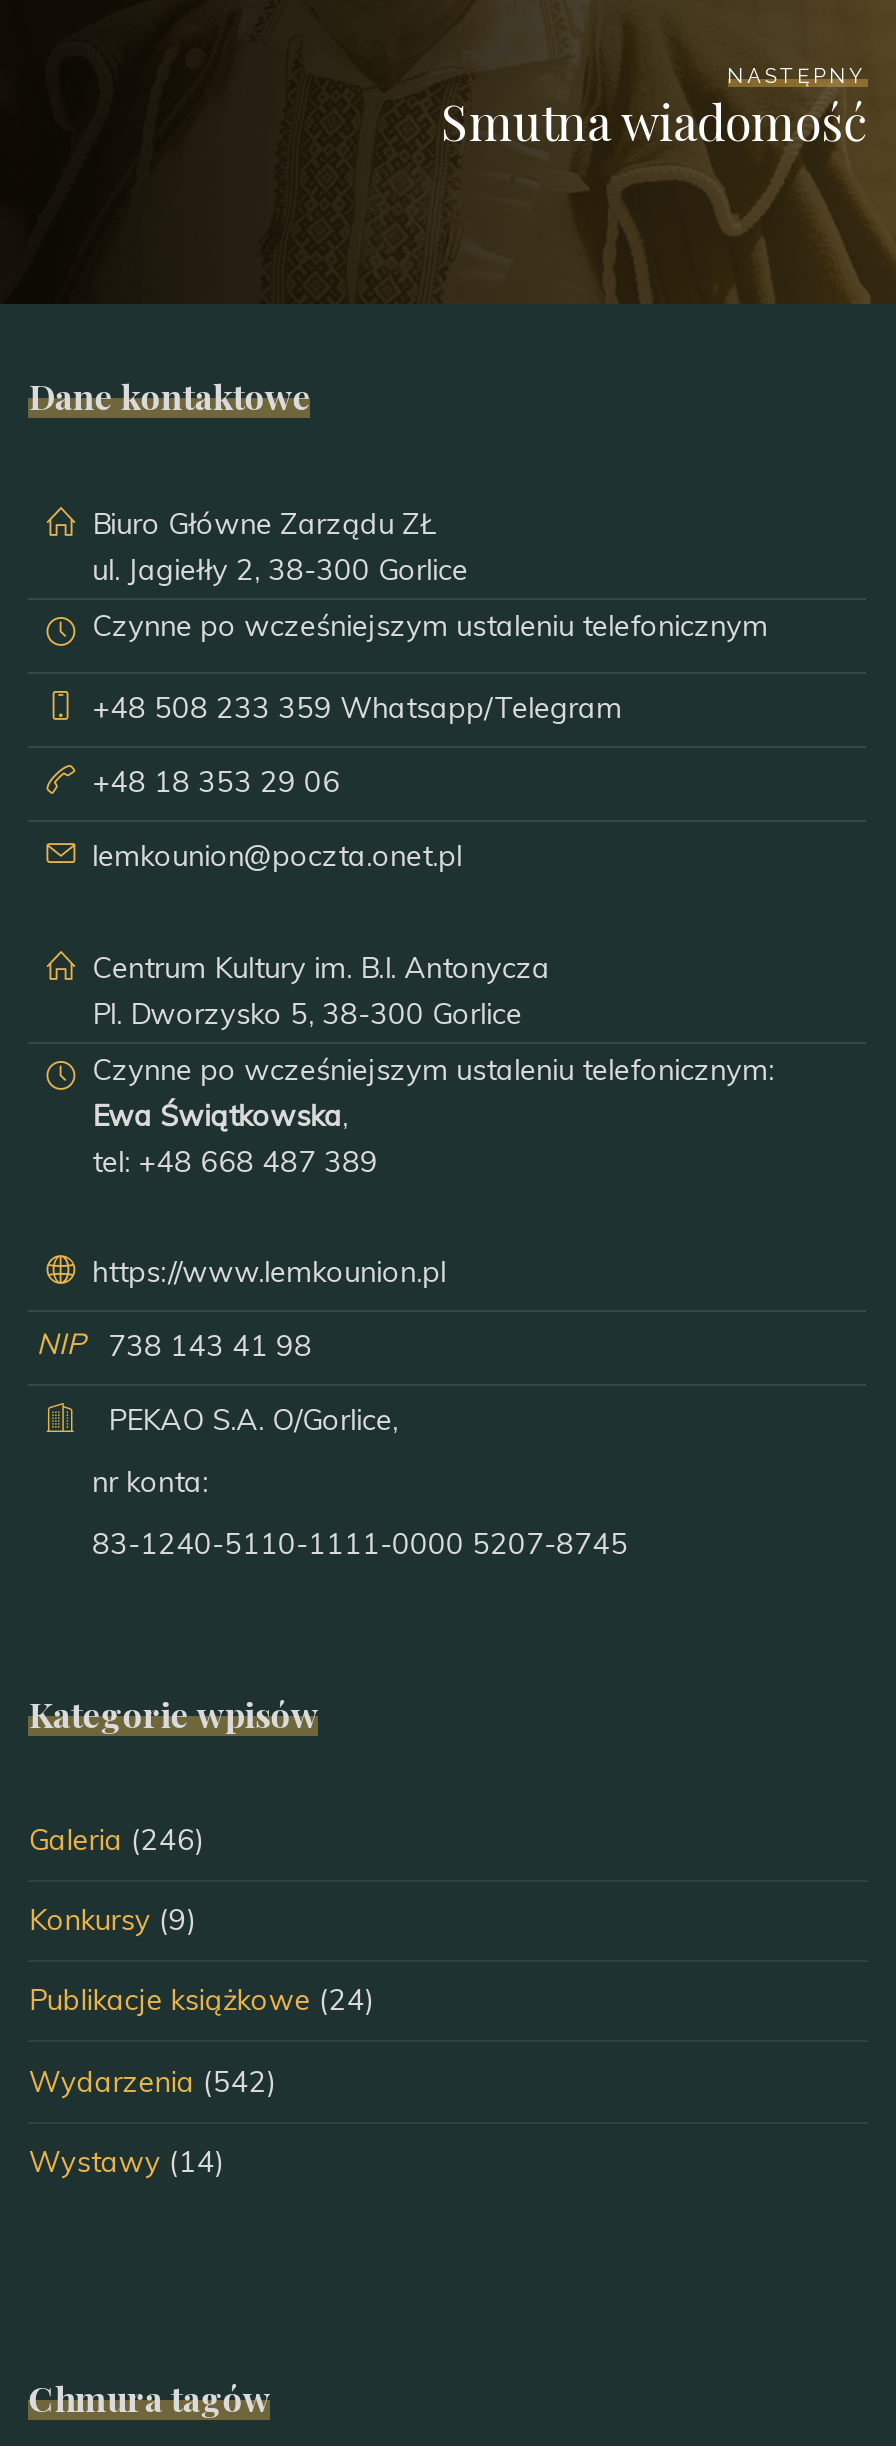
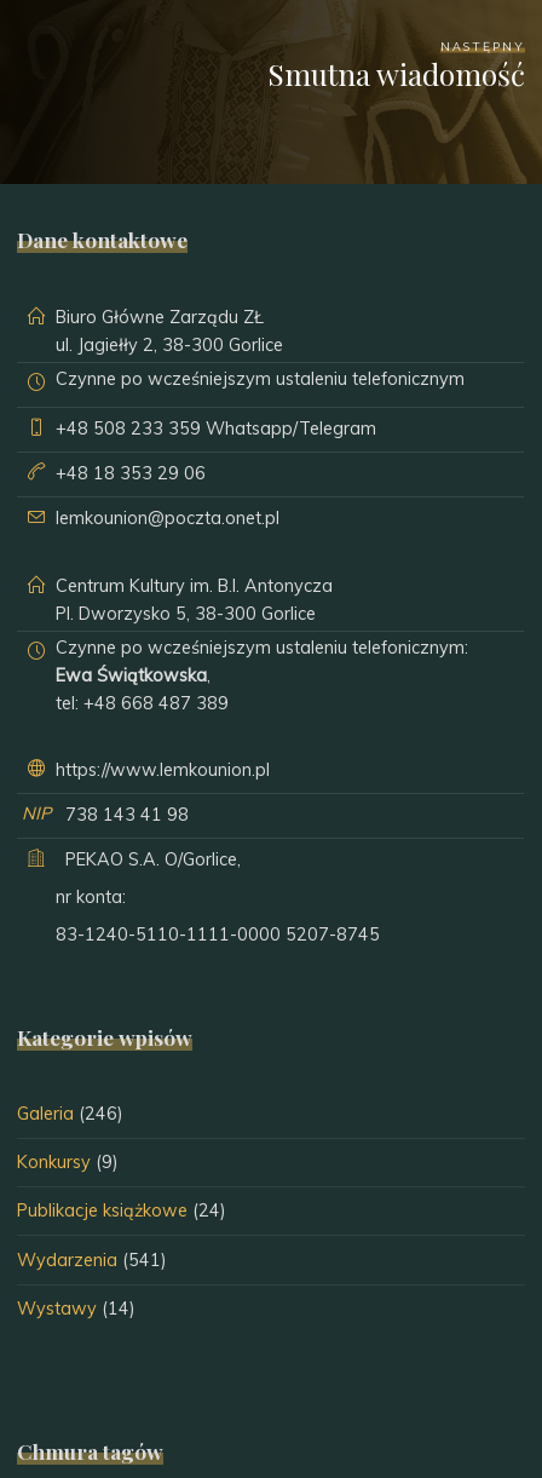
[29,2063,277,2099] Wydarzenia (542) -> [17,1249,167,1271] Wydarzenia (541)

